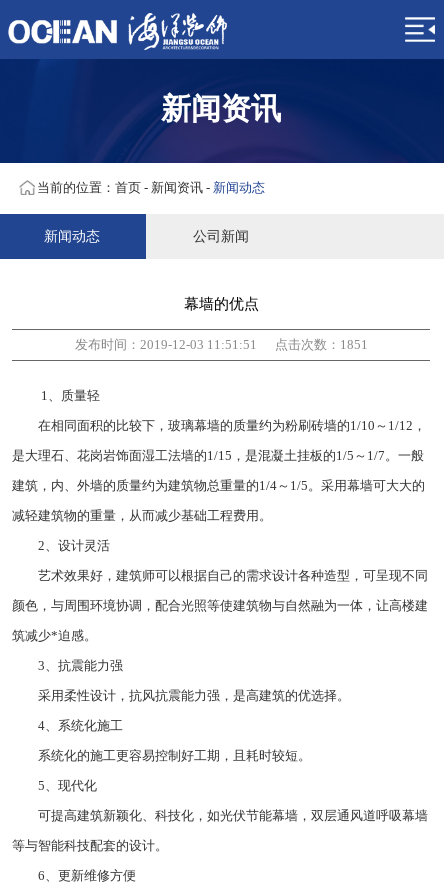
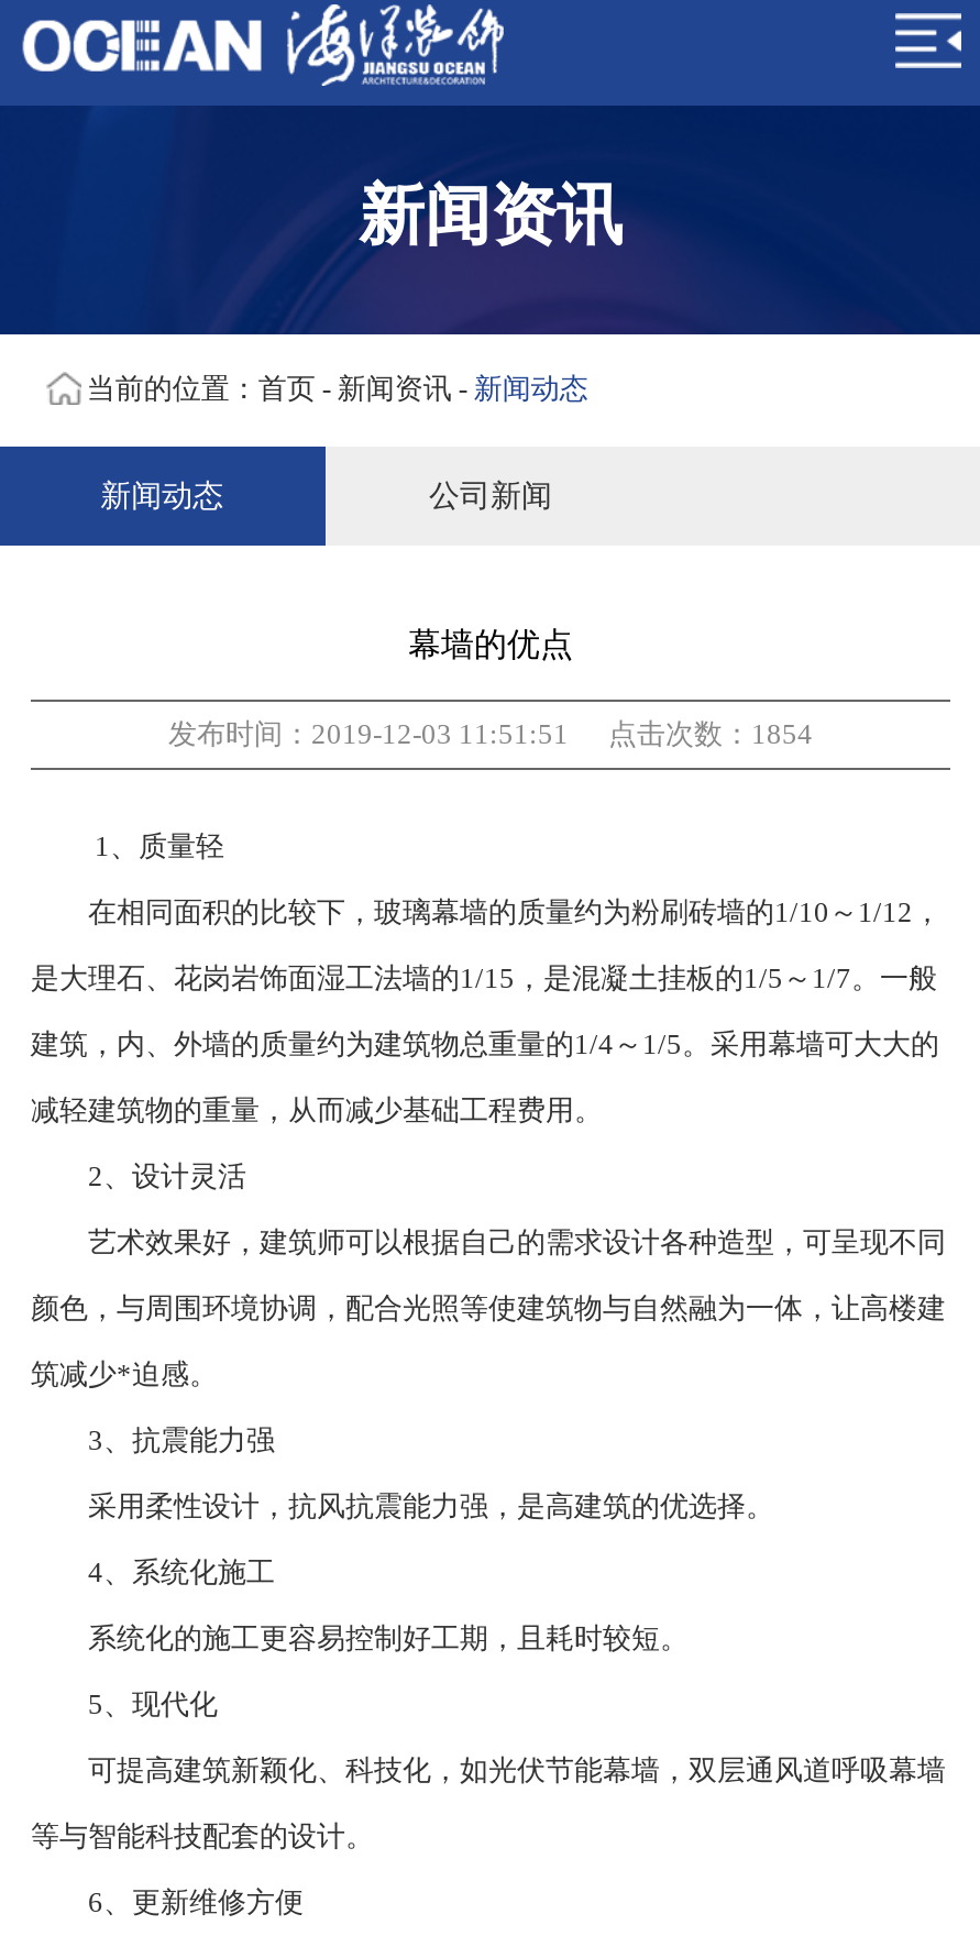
[74,337,367,352] 发布时间：2019-12-03 11:51:51 点击次数：1851 -> [168,717,813,750] 发布时间：2019-12-03 11:51:51 点击次数：1854

